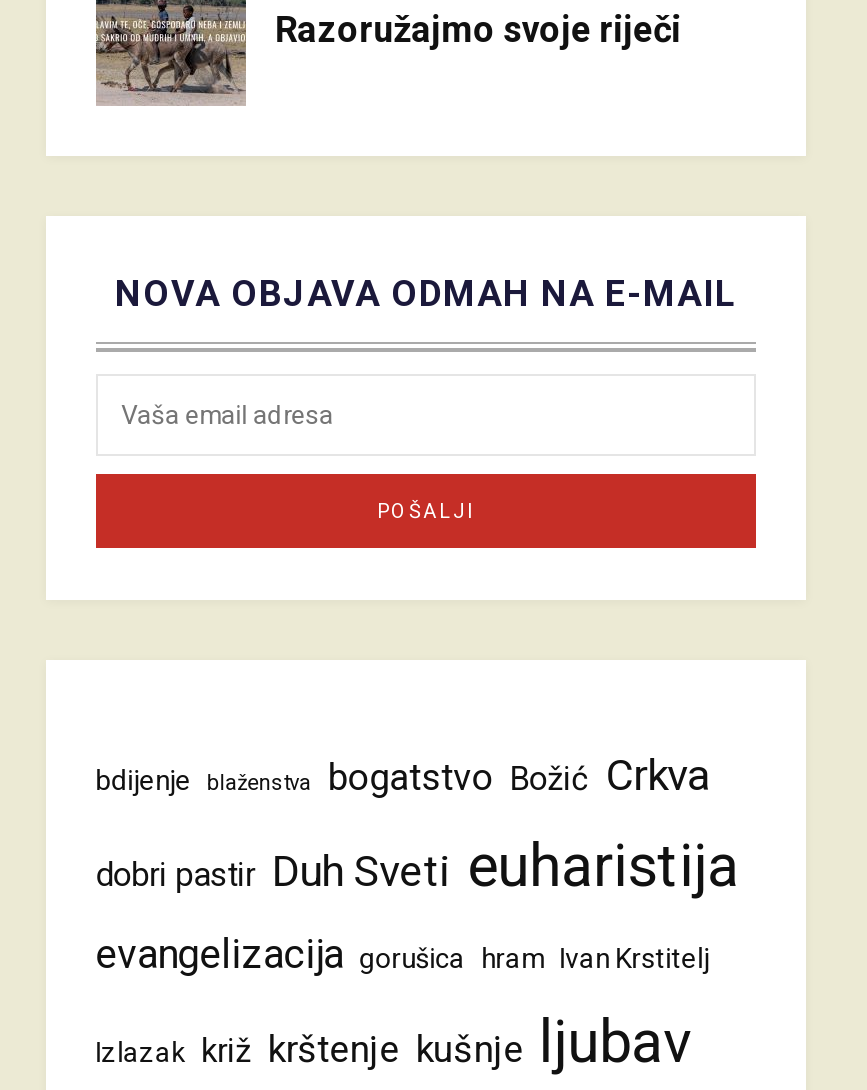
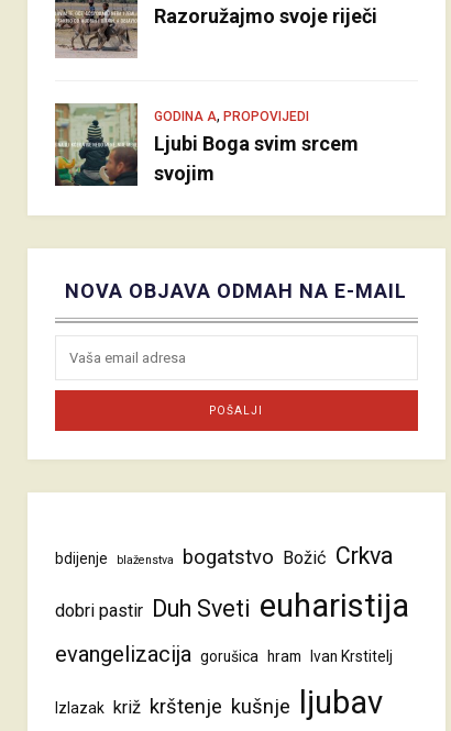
none -> [54,87,358,186] [image] | GODINA A, PROPOVIJEDI | Ljubi Boga svim srcem | svojim

